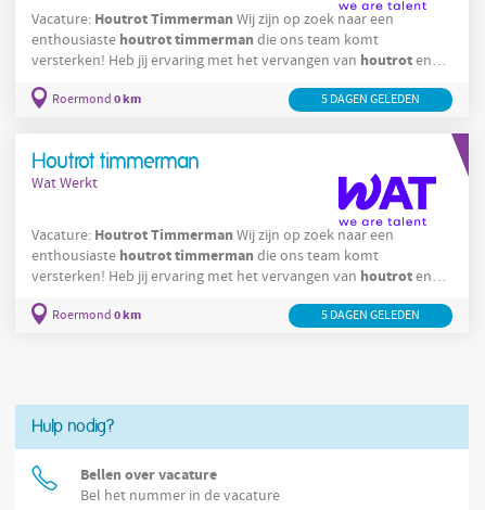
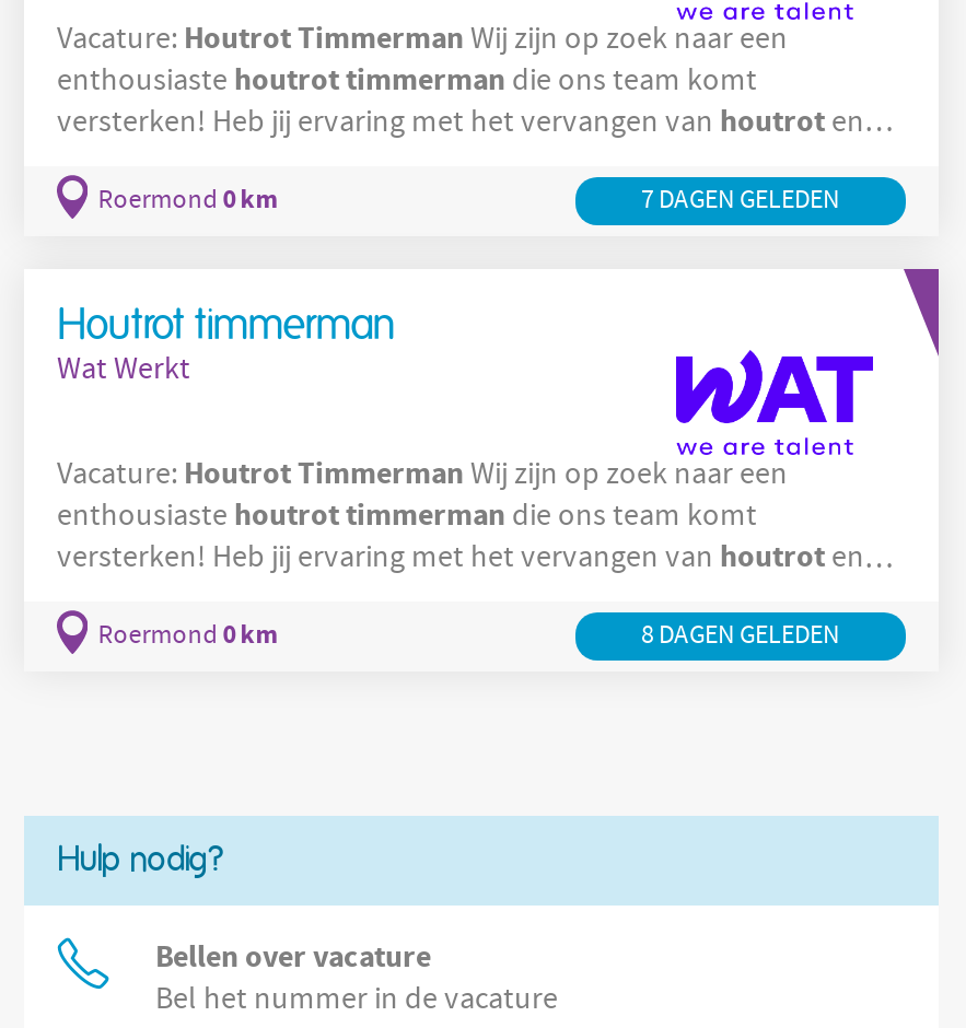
[321,91,420,108] 5 DAGEN GELEDEN -> [641,184,840,217] 7 DAGEN GELEDEN
[321,308,420,324] 5 DAGEN GELEDEN -> [641,620,840,653] 8 DAGEN GELEDEN

